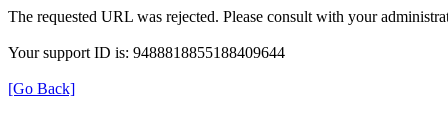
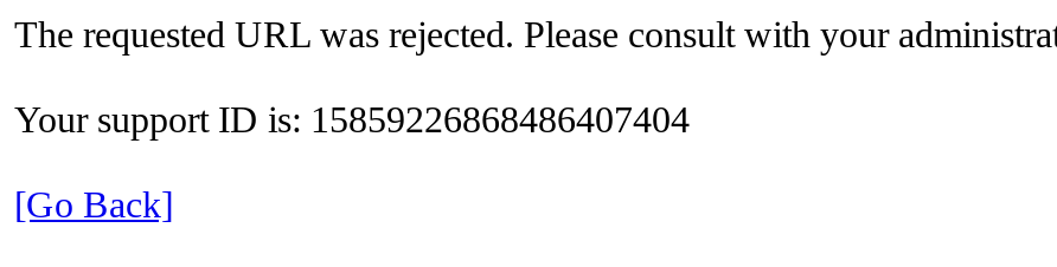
[8,44,285,61] Your support ID is: 9488818855188409644 -> [14,99,690,139] Your support ID is: 15859226868486407404

